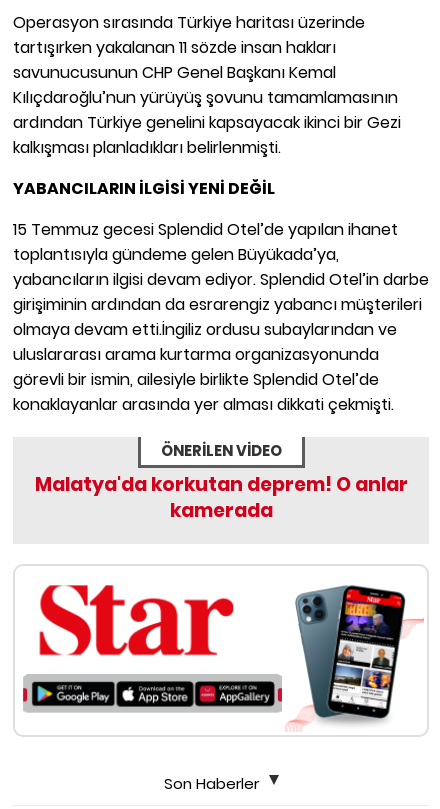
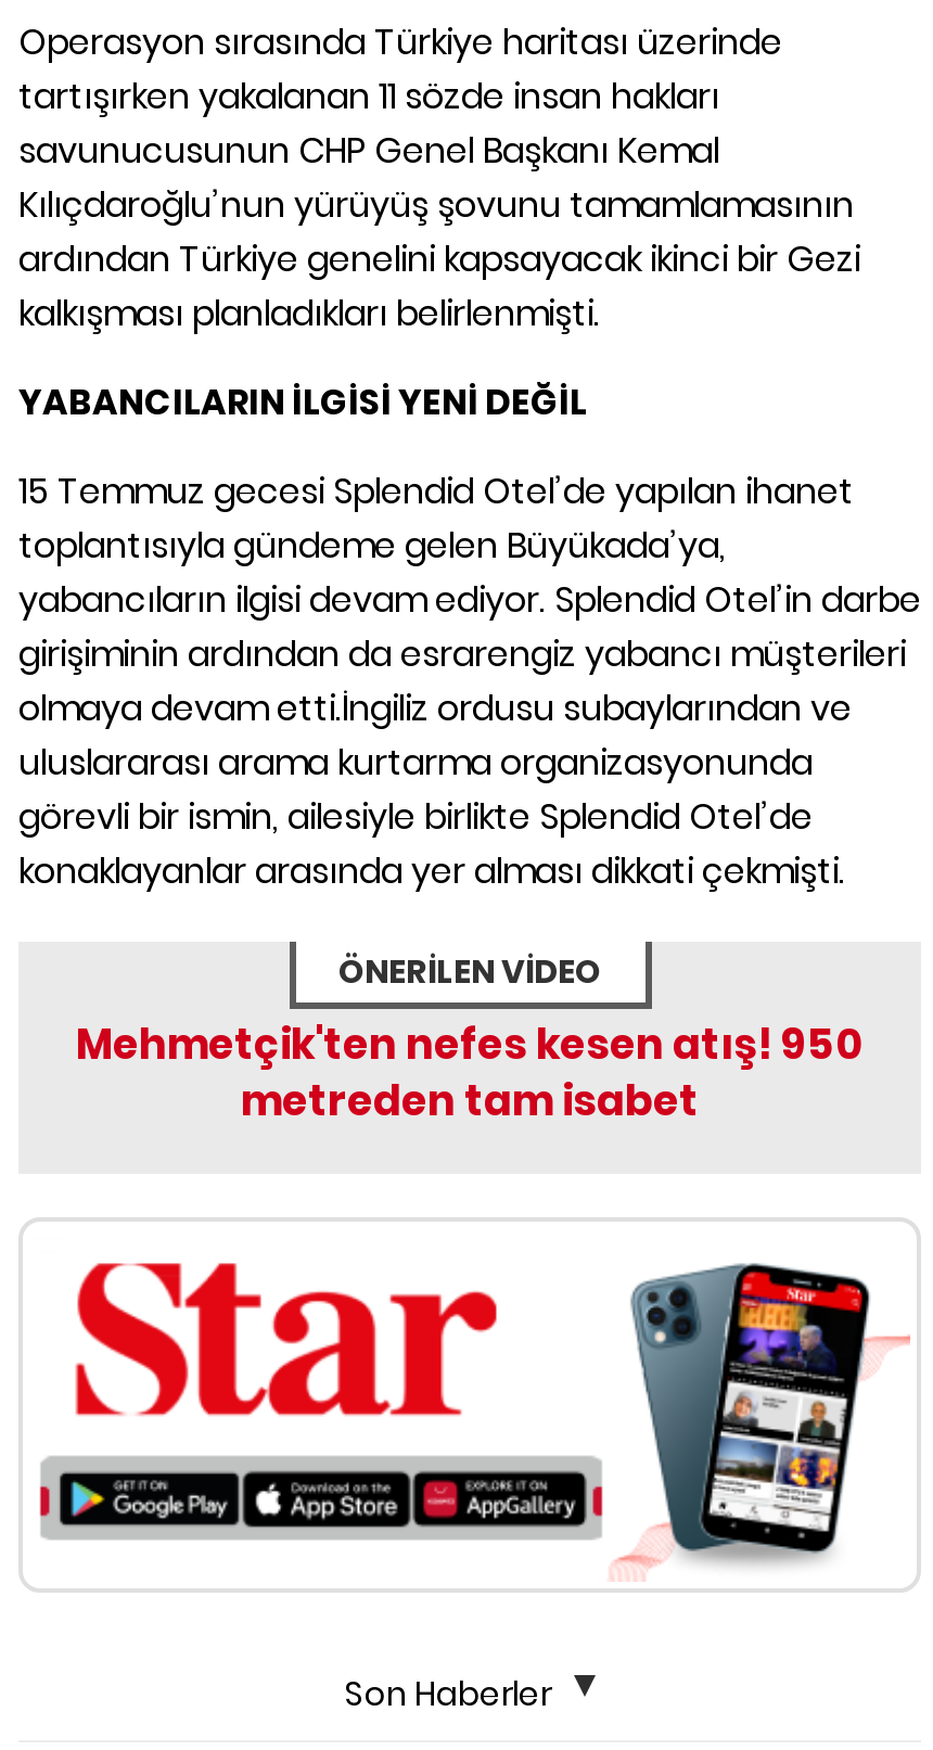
[34,471,407,524] Malatya'da korkutan deprem! O anlar | kamerada -> [76,1016,864,1131] Mehmetçik'ten nefes kesen atış! 950 | metreden tam isabet

